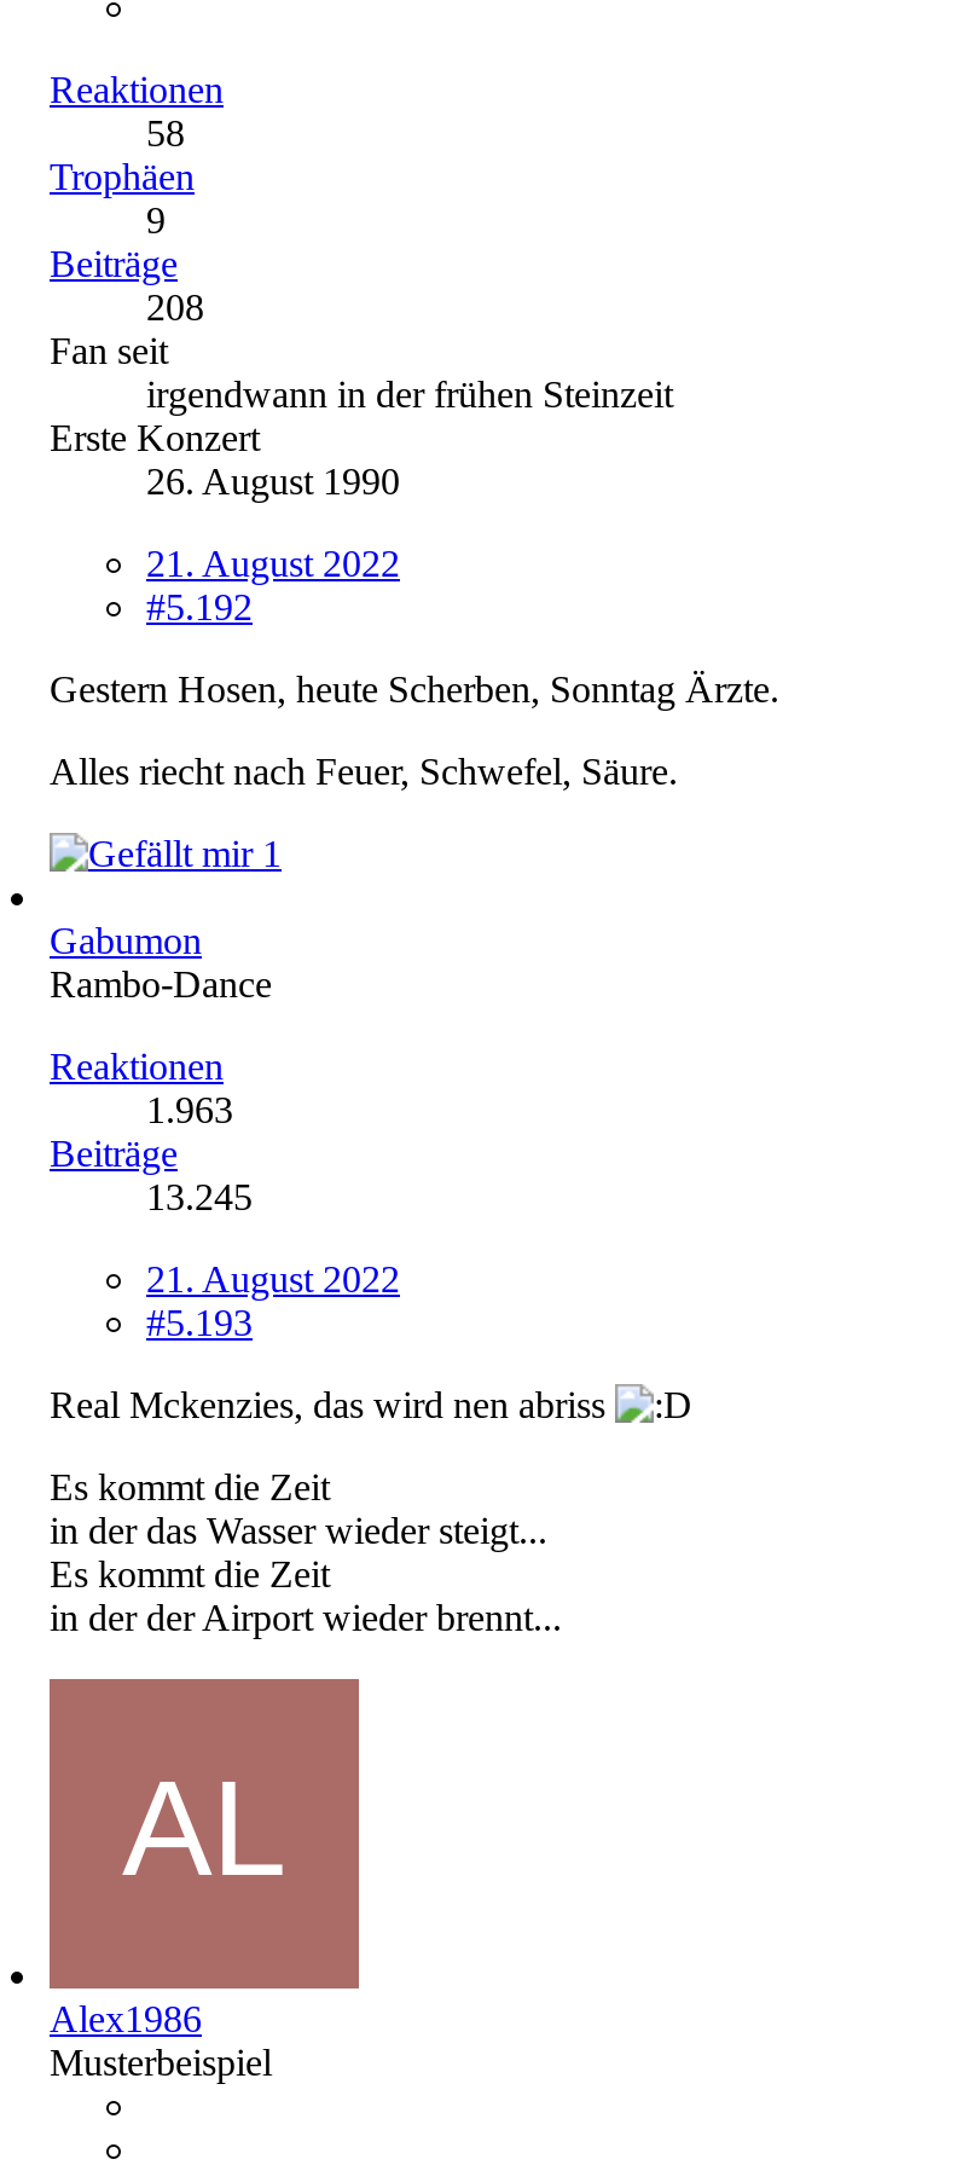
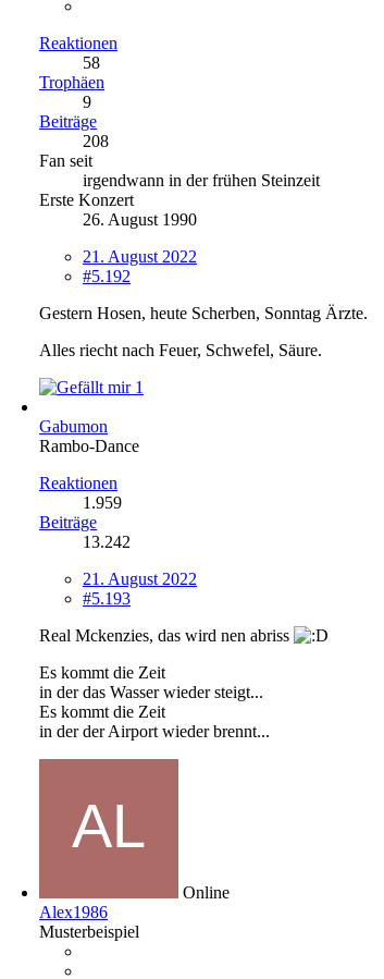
[146,1089,233,1130] 1.963 -> [83,493,122,512] 1.959
[146,1176,253,1217] 13.245 -> [83,532,131,551] 13.242
none -> [183,883,230,901] Online

